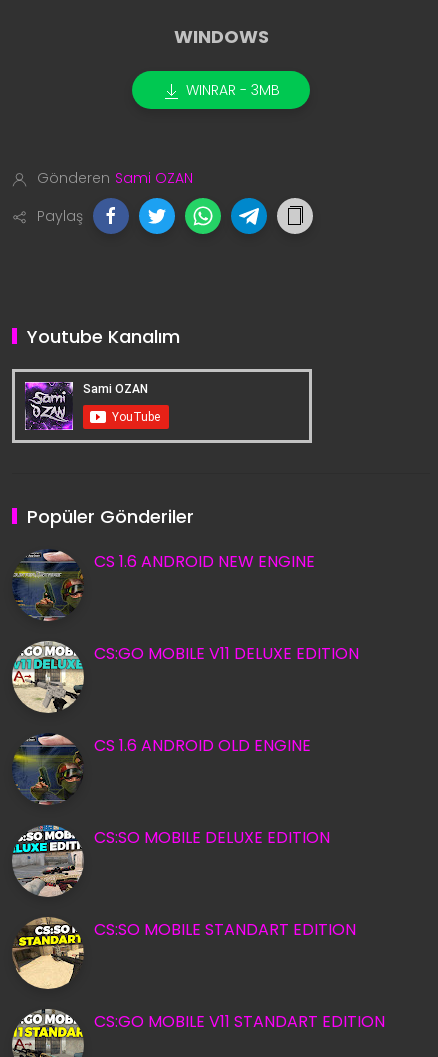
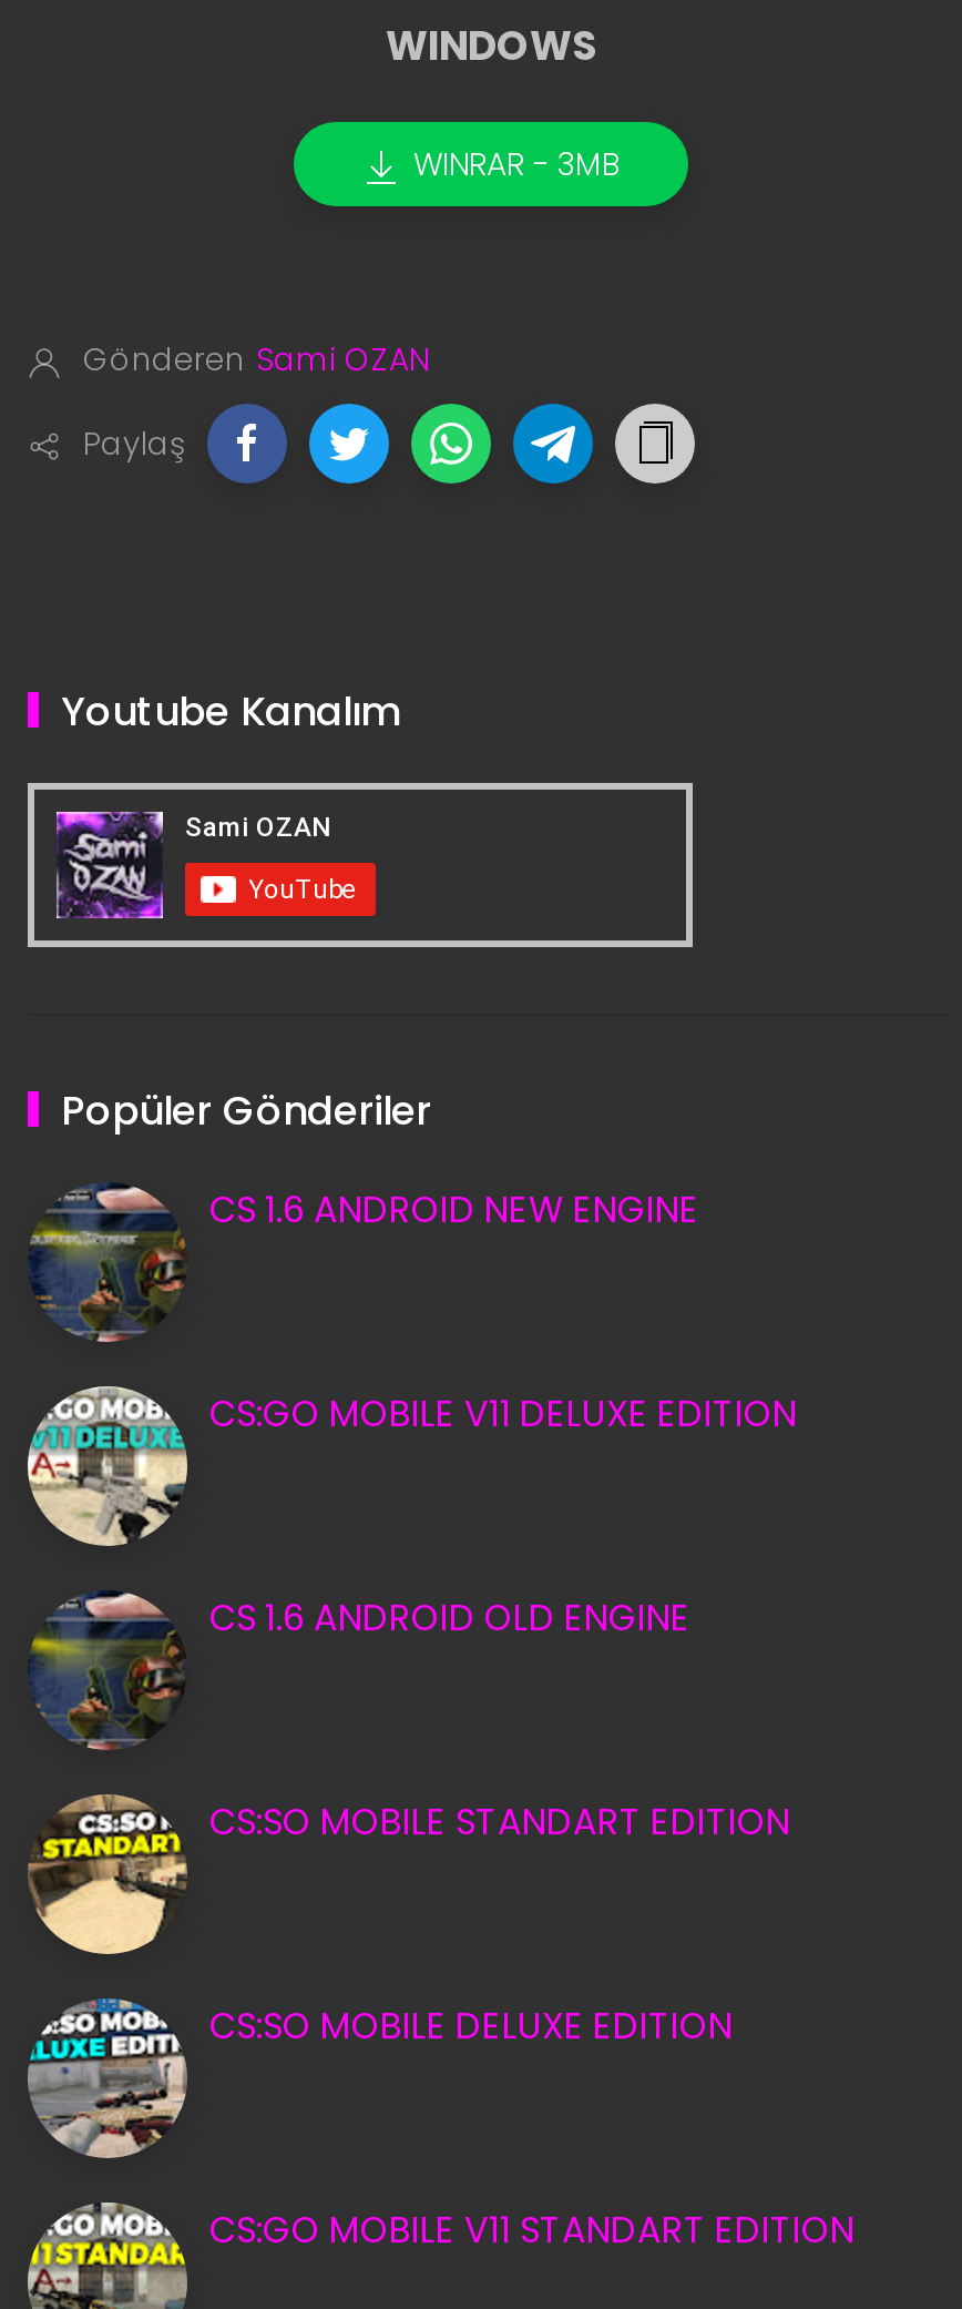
moved [11,823,330,899] -> [25,1994,733,2163]: [image] | CS:SO MOBILE DELUXE EDITION
moved [13,917,356,987] -> [28,1792,790,1954]: [image] | CS:SO MOBILE STANDART EDITION

